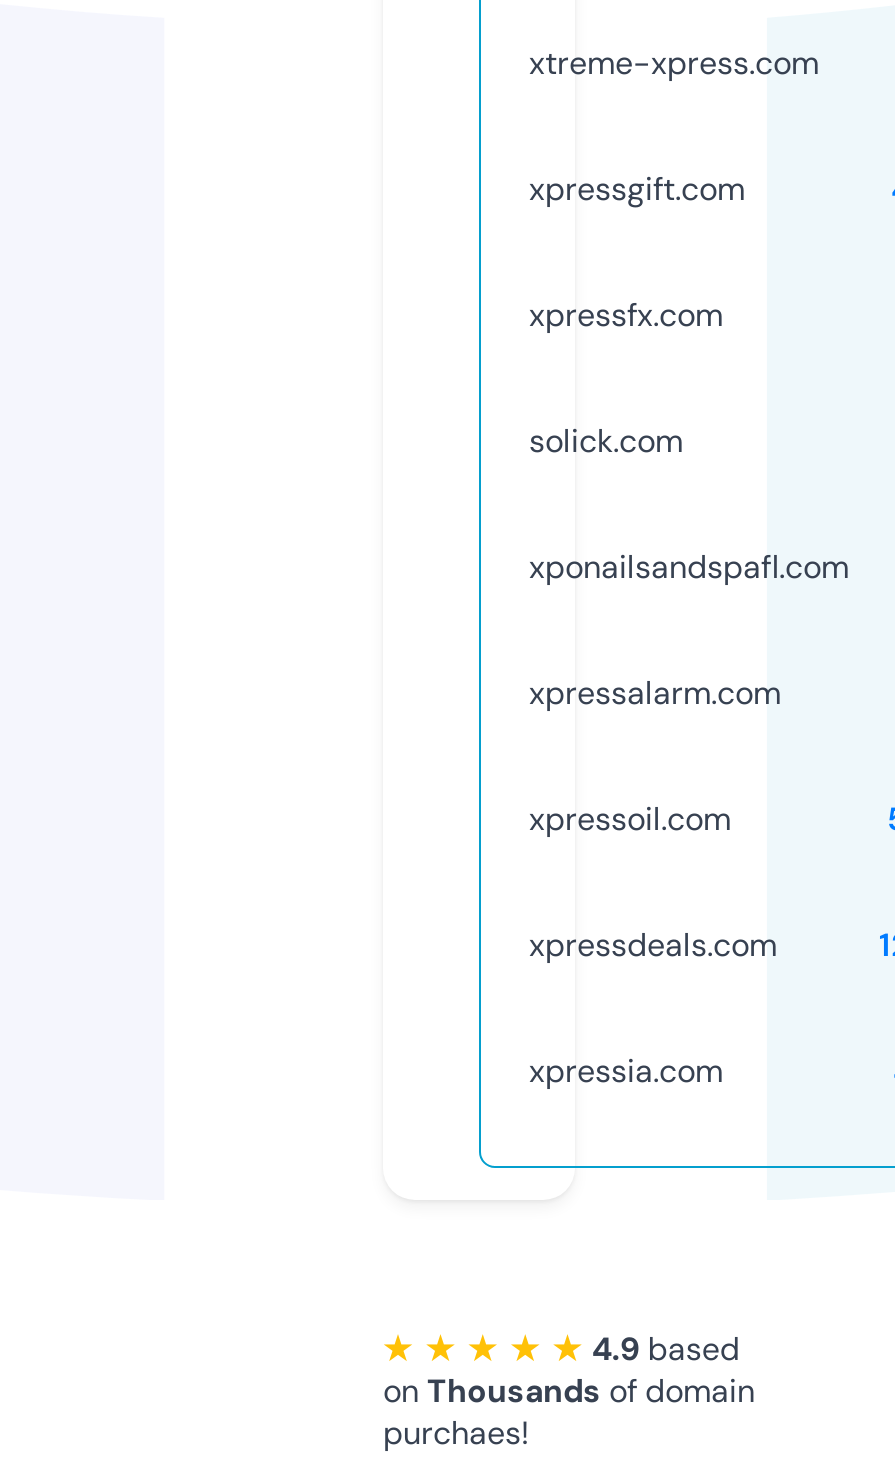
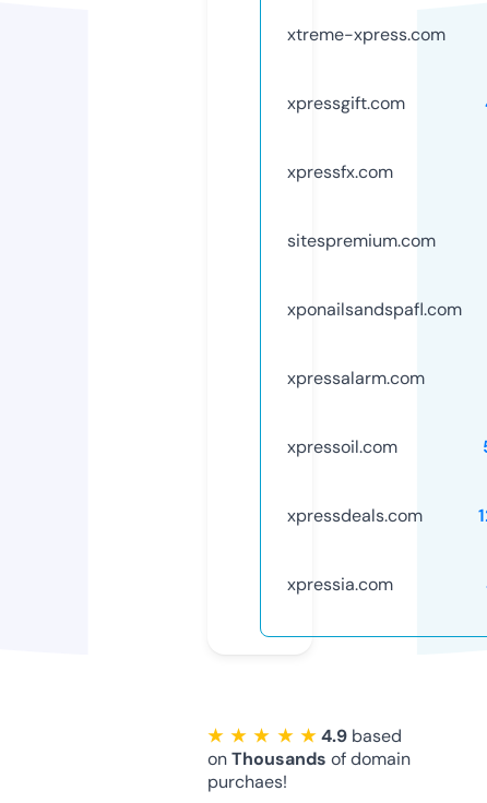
[529,420,683,462] solick.com -> [287,229,436,252] sitespremium.com

